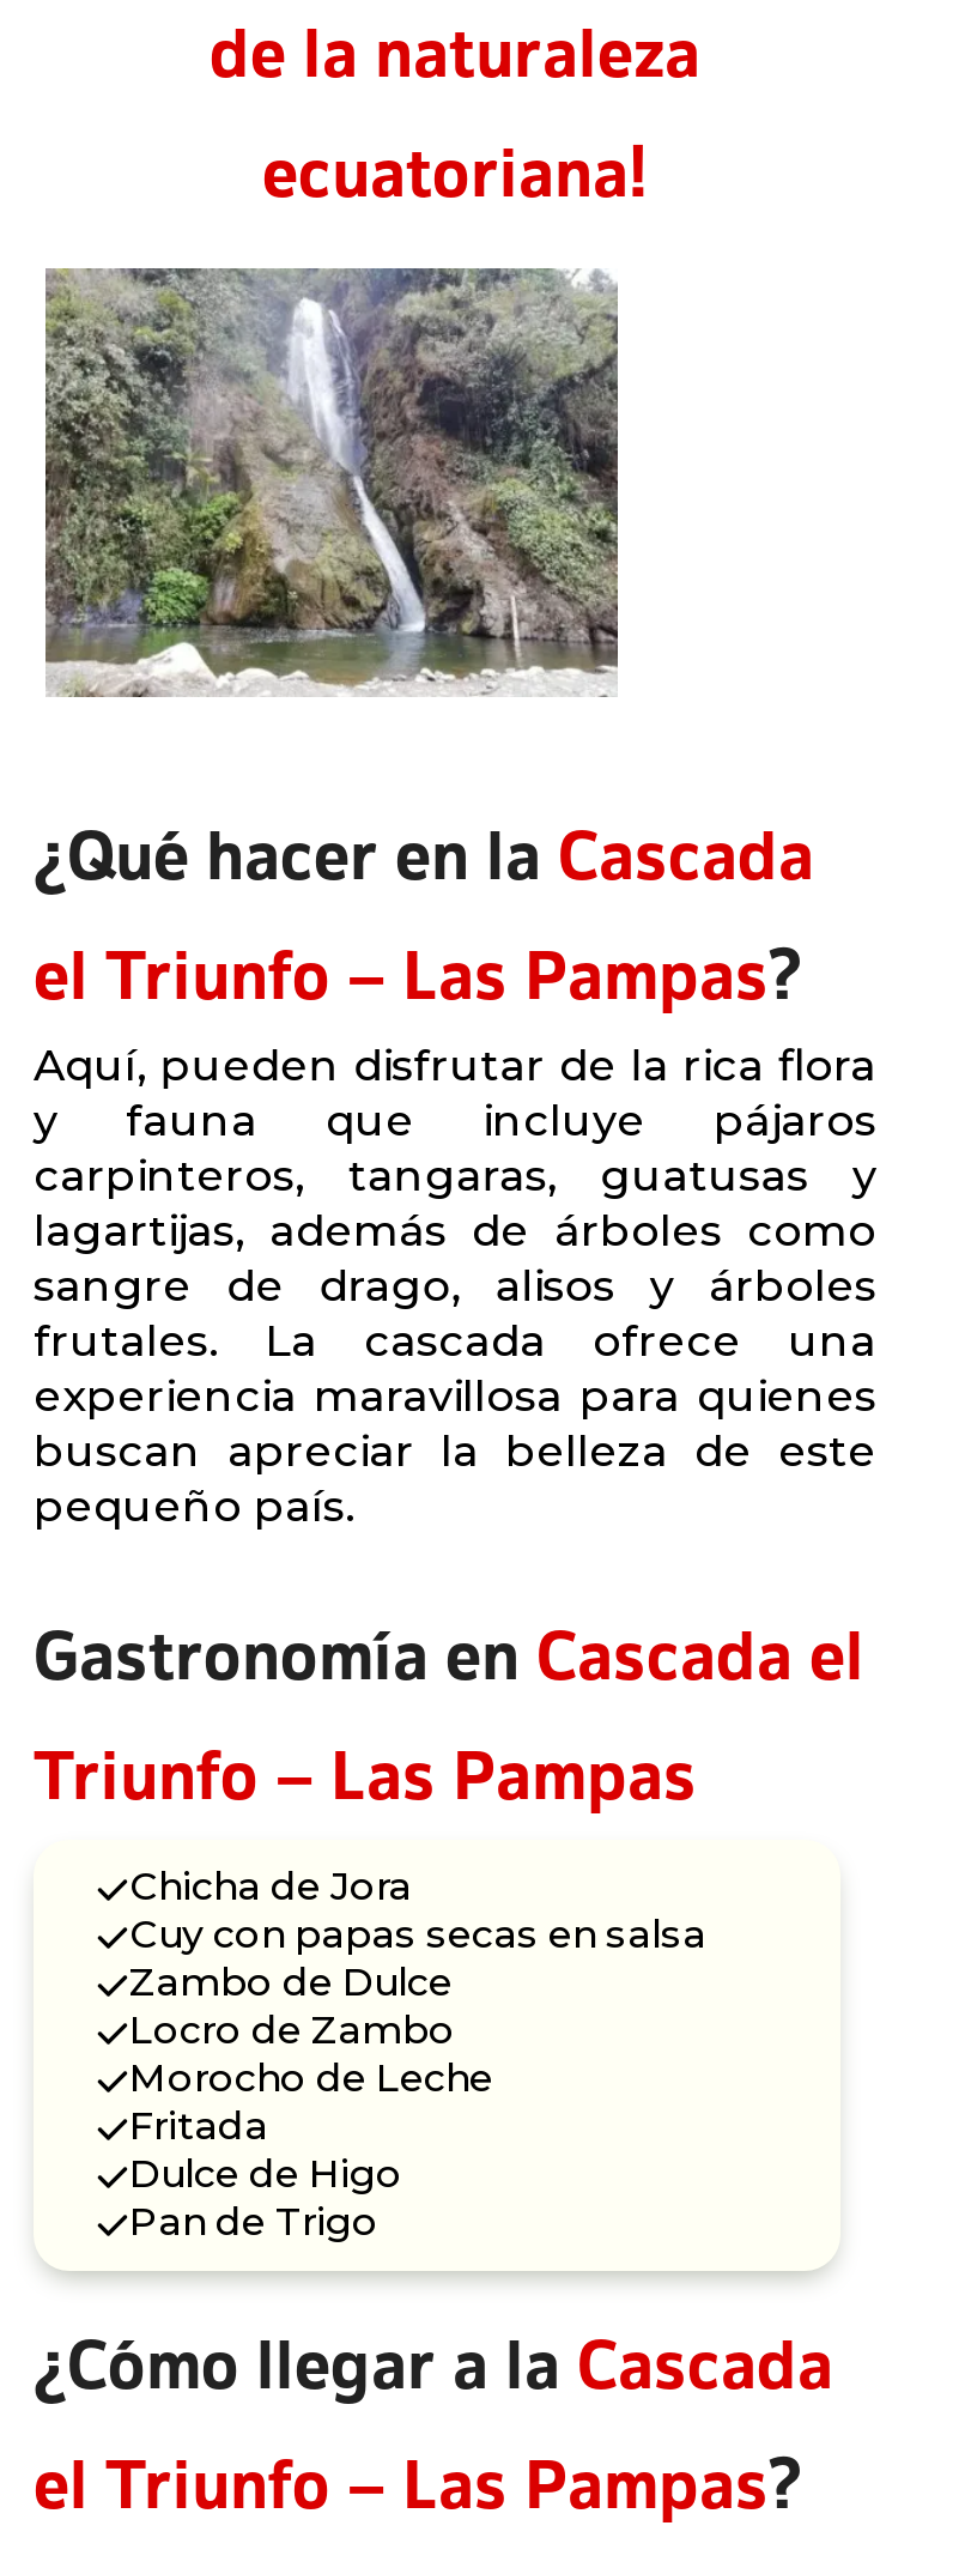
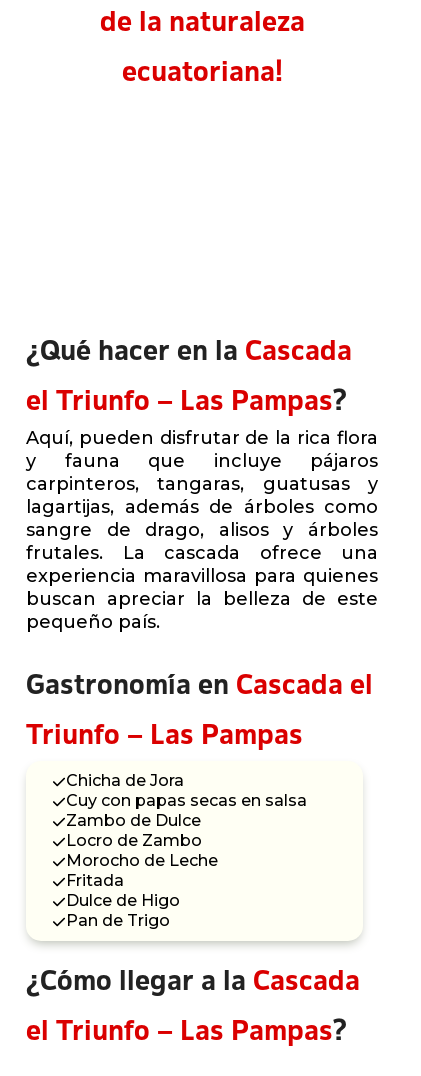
[43,266,620,699] [image] -> none

